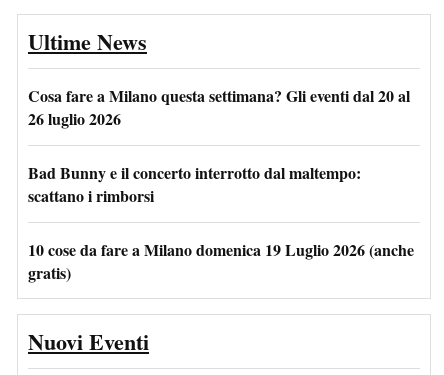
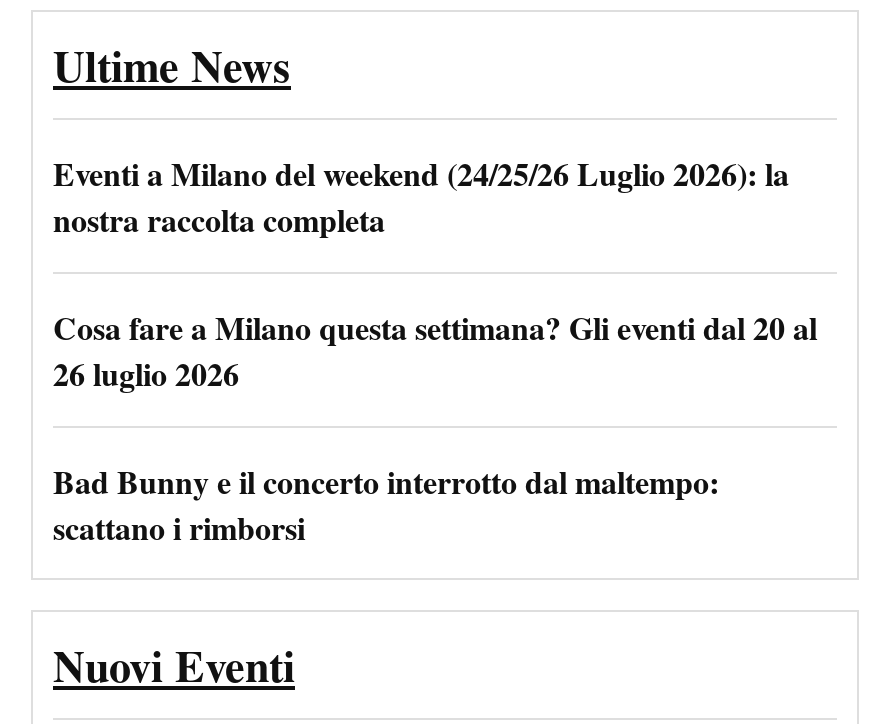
none -> [53,150,789,242] Eventi a Milano del weekend (24/25/26 Luglio 2026): la | nostra raccolta completa
moved [28,84,410,207] -> [53,304,817,550]: Cosa fare a Milano questa settimana? Gli eventi dal 20 al | 26 luglio 2026 | Bad Bunny e il concerto interrotto dal maltempo: | scattano i rimborsi
[28,238,414,284] 10 cose da fare a Milano domenica 19 Luglio 2026 (anche | gratis) -> none

